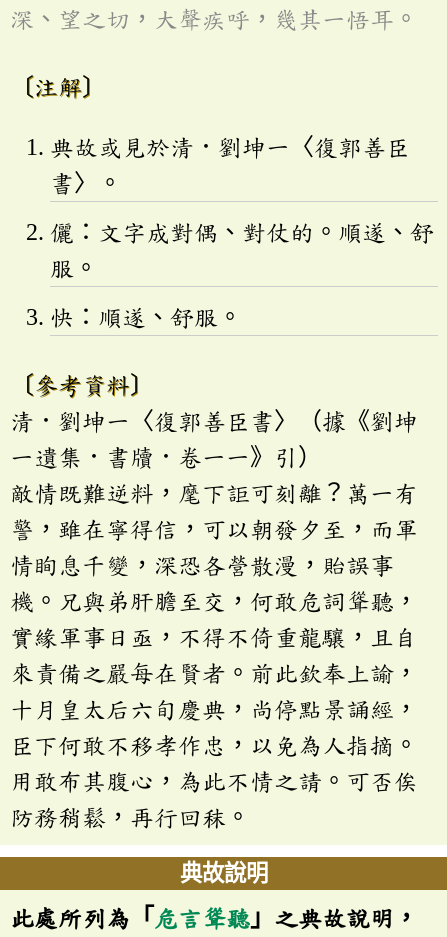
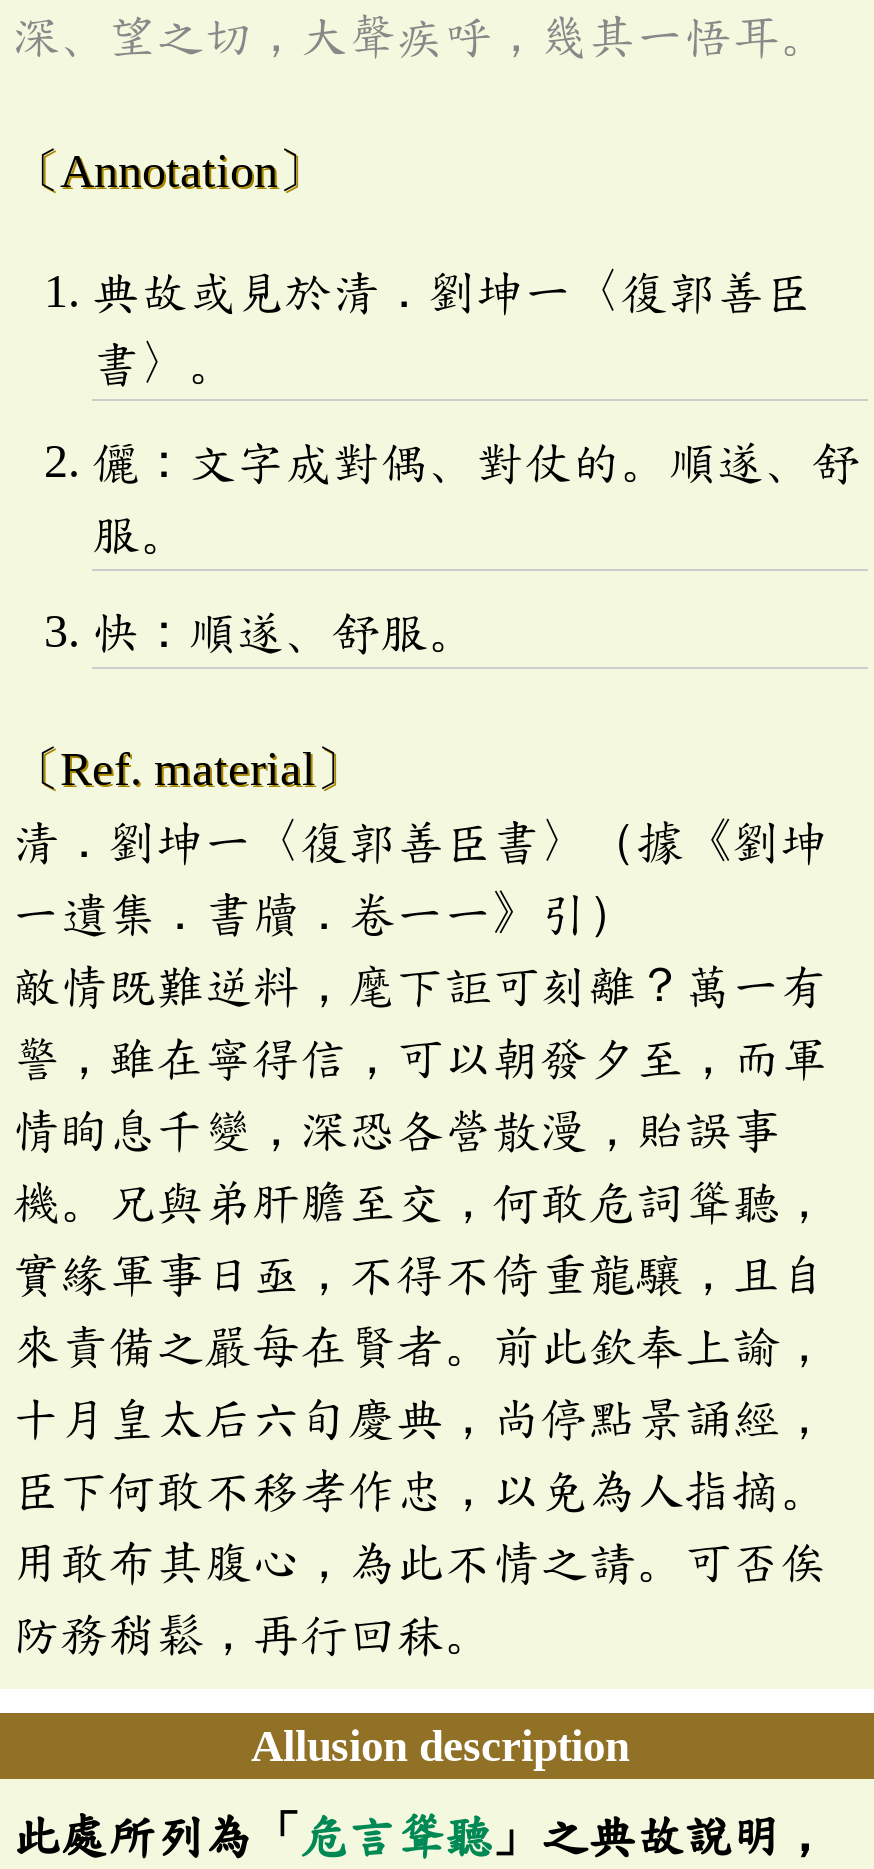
[10,73,106,99] 〔注解〕 -> [12,145,326,197] 〔Annotation〕
[10,372,154,398] 〔參考資料〕 -> [12,743,364,795] 〔Ref. material〕
[180,861,268,886] 典故說明 -> [251,1720,629,1770] Allusion description

